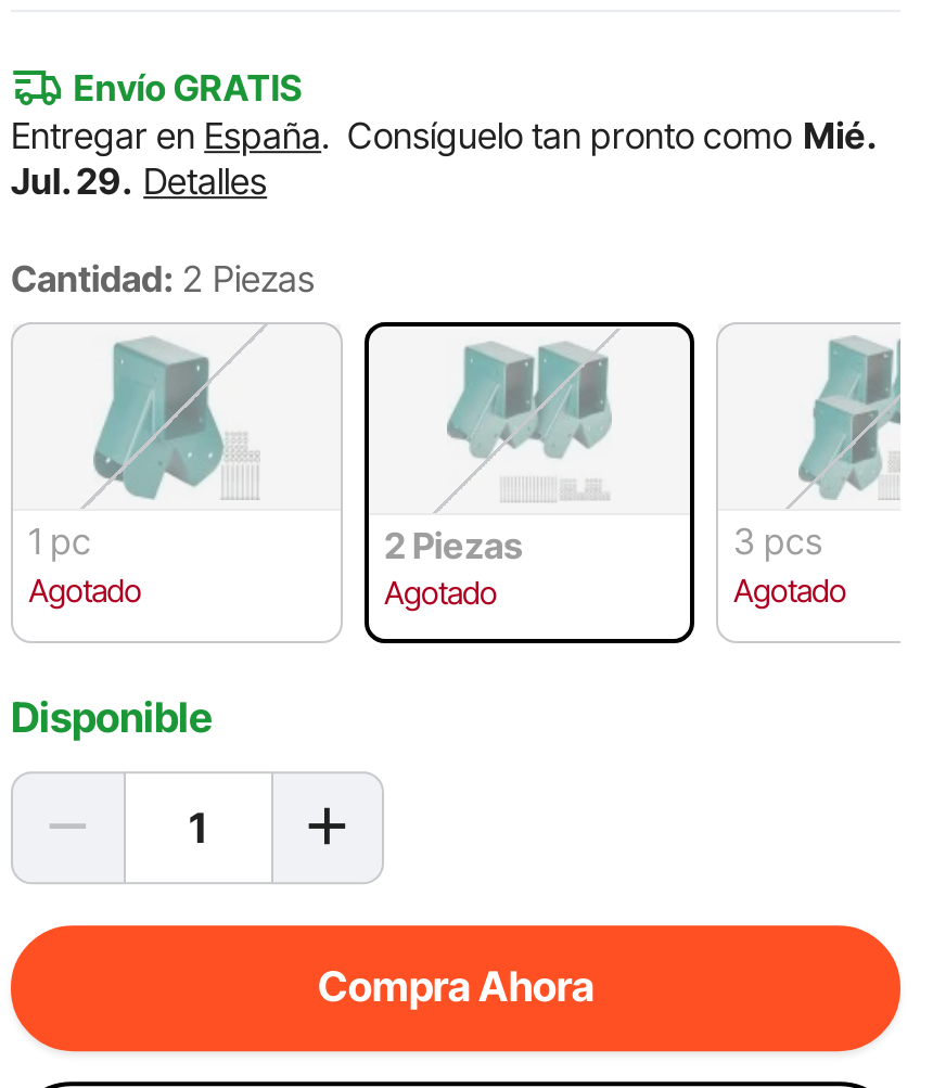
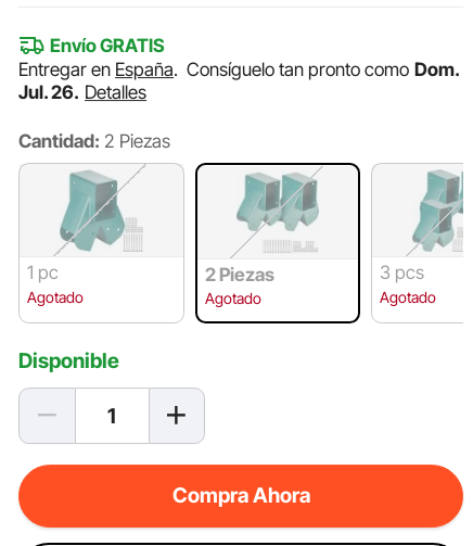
[11,114,875,158] Entregar en España. Consíguelo tan pronto como Mié. -> [19,59,459,80] Entregar en España. Consíguelo tan pronto como Dom.
[11,160,267,203] Jul. 29. Detalles -> [19,82,147,103] Jul. 26. Detalles

